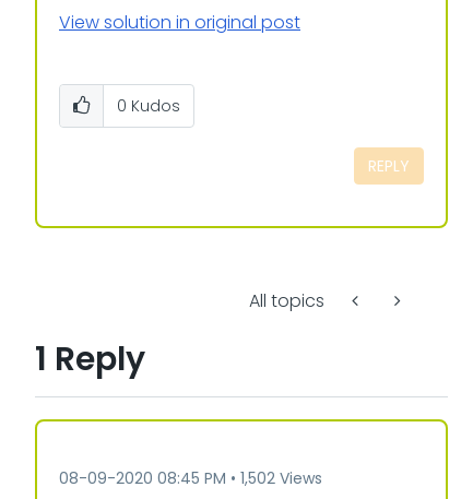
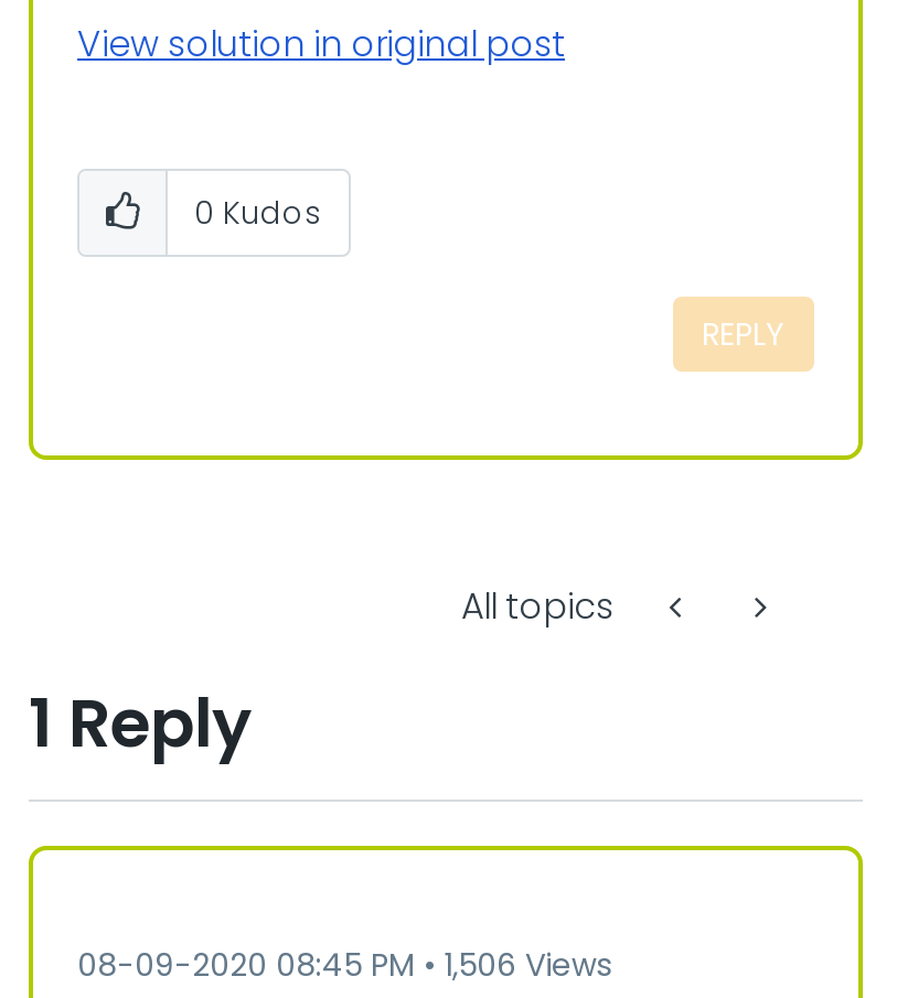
[59,467,322,489] 08-09-2020 08:45 PM 1,502 Views -> [77,943,611,987] 08-09-2020 08:45 PM 1,506 Views

